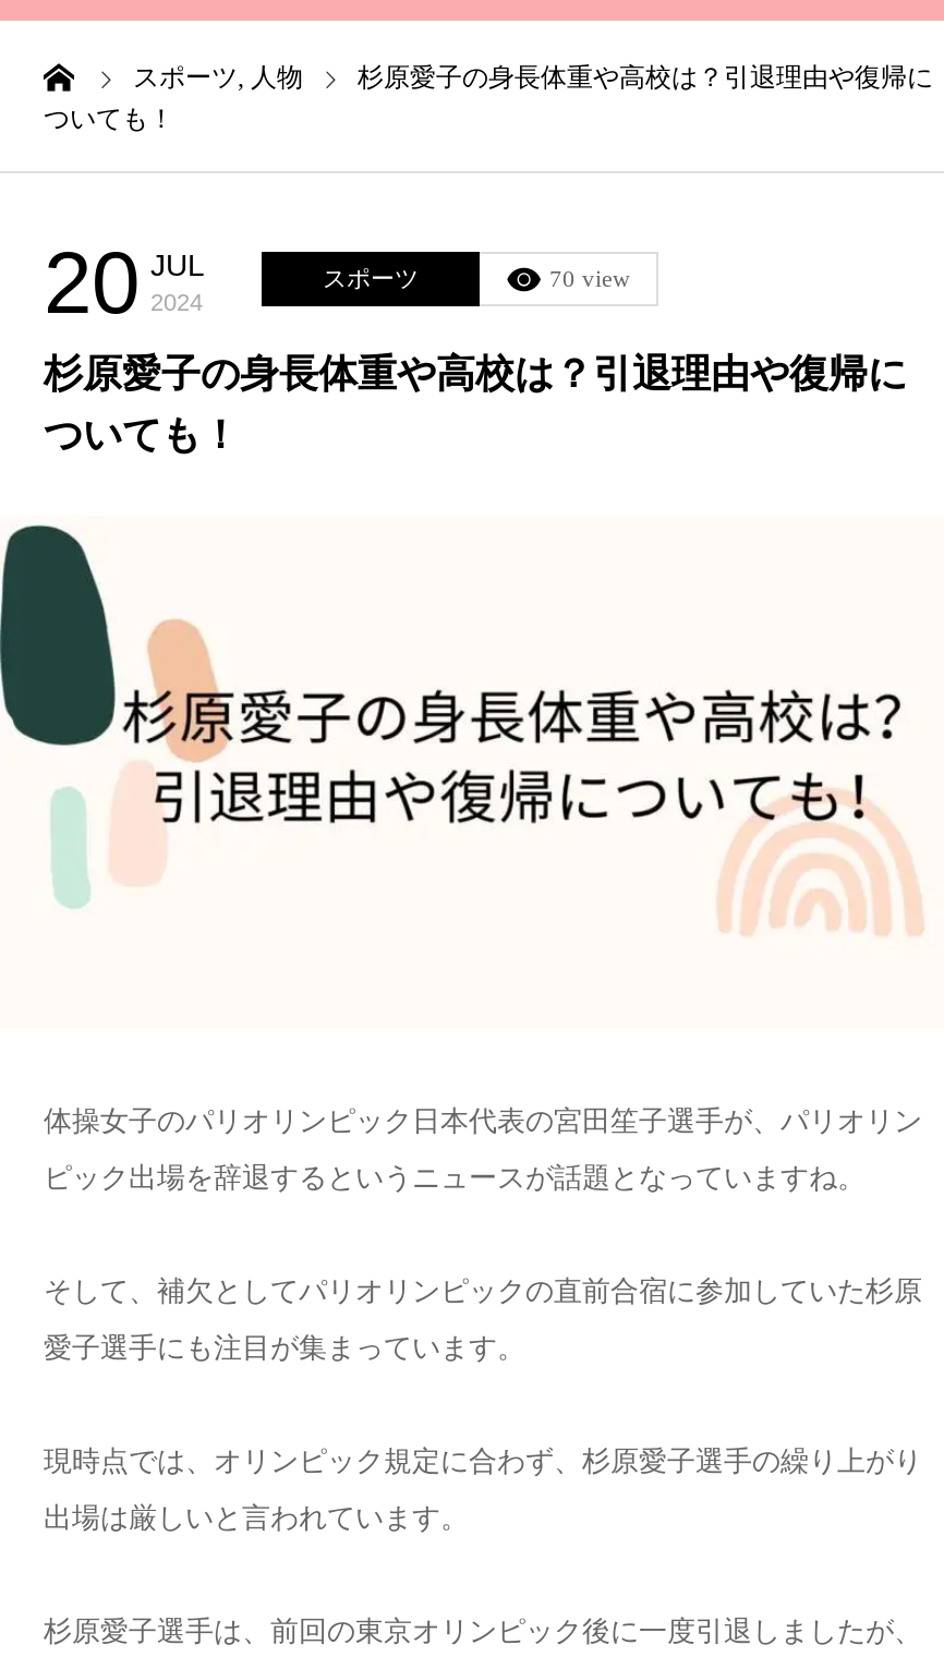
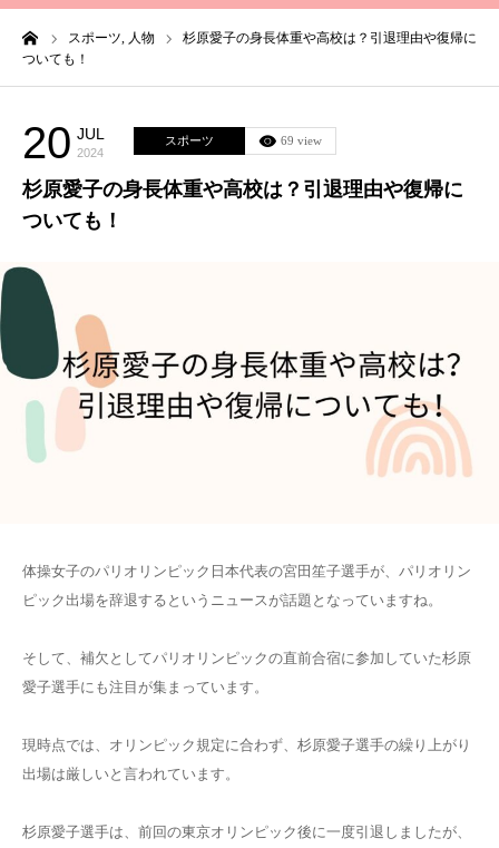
[549,265,630,291] 70 view -> [281,134,322,147] 69 view

